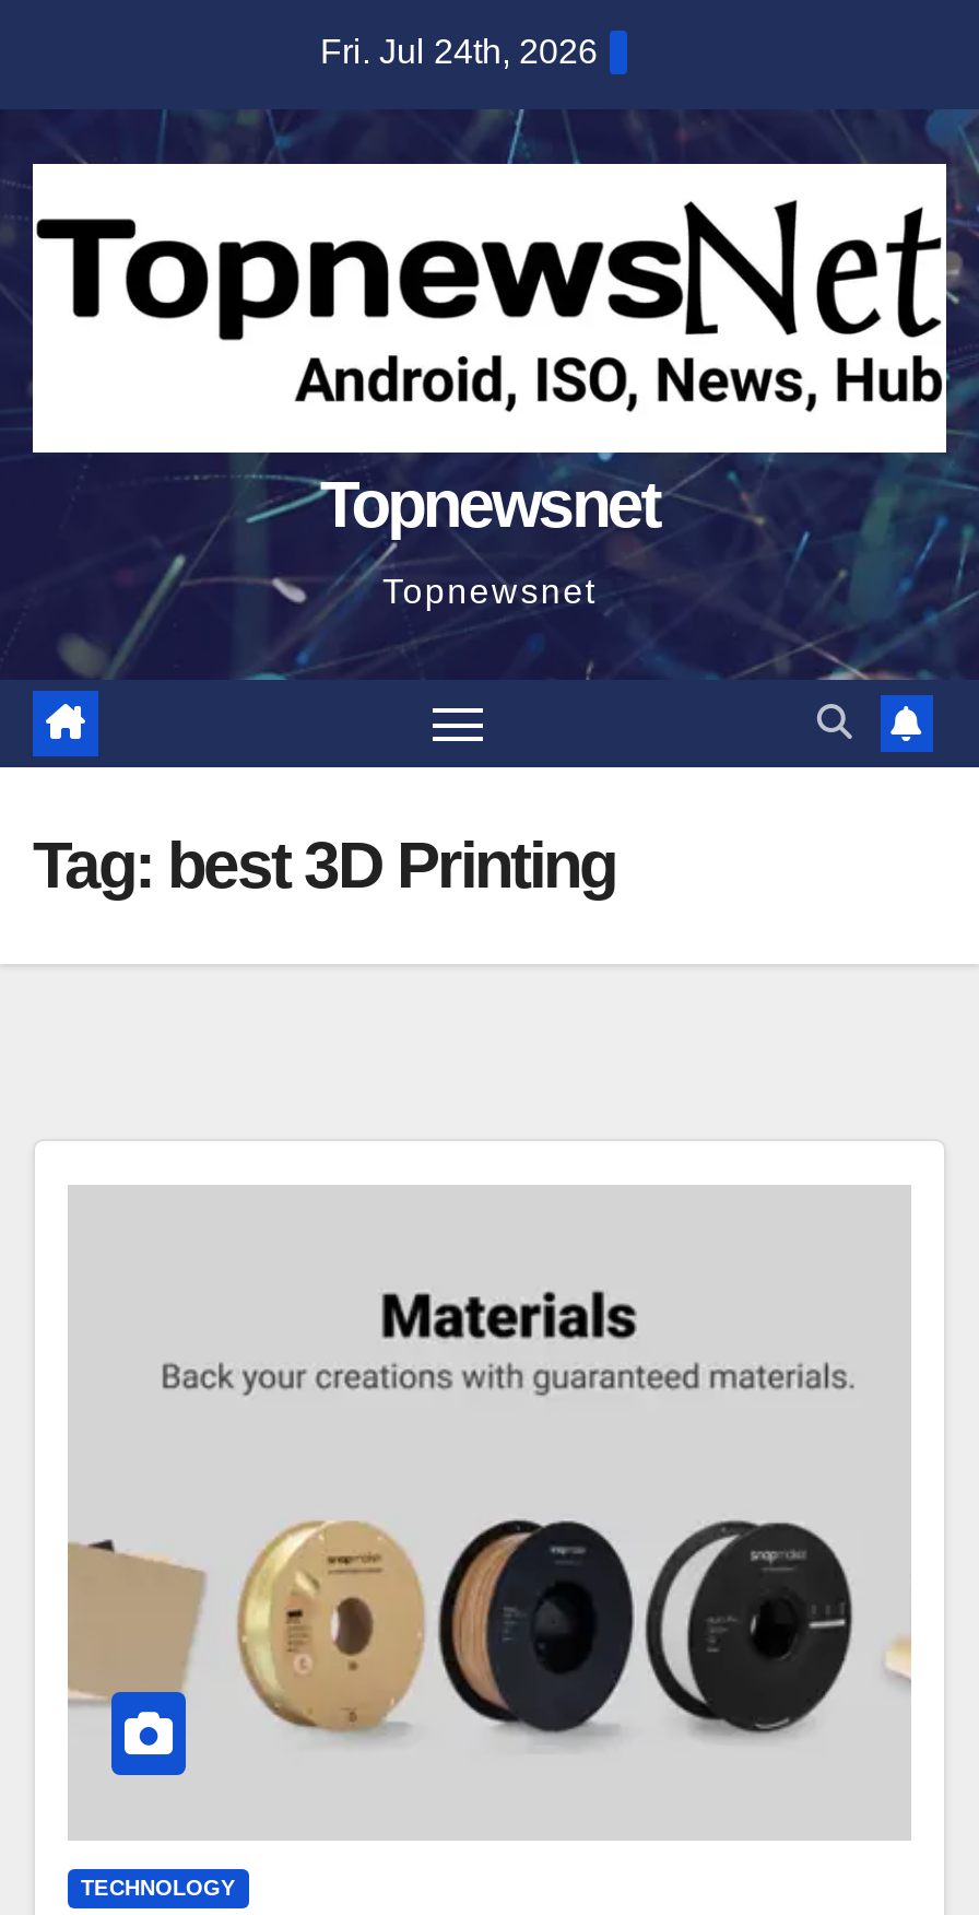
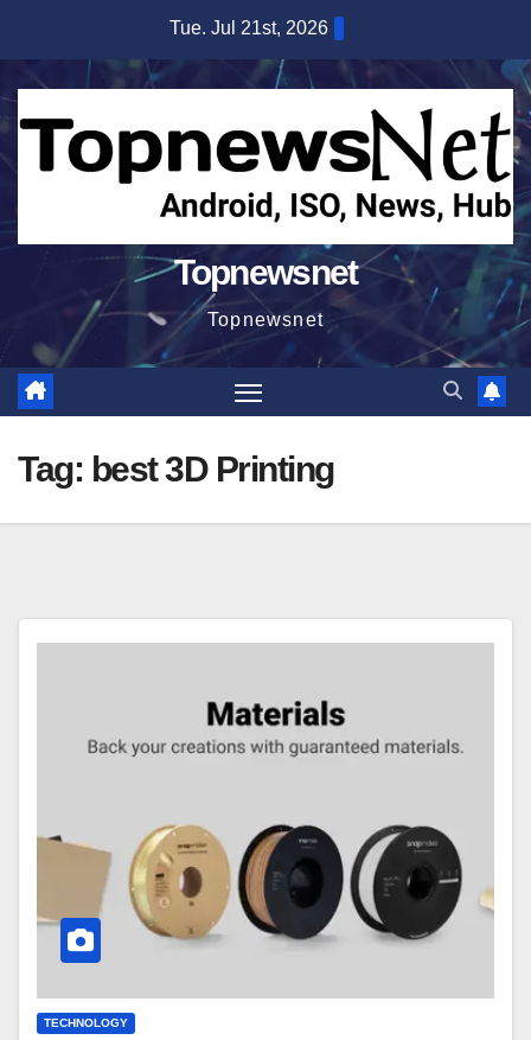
[320,33,598,70] Fri. Jul 24th, 2026 -> [169,18,328,38] Tue. Jul 21st, 2026

